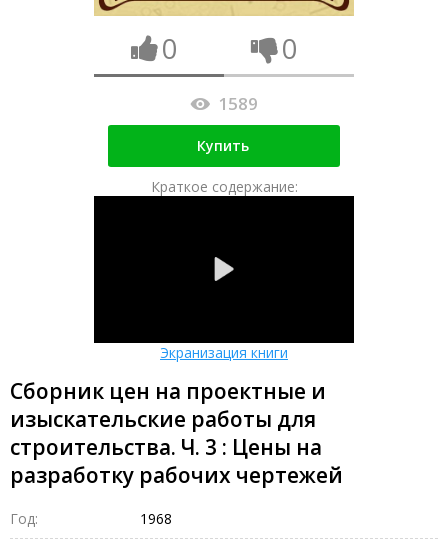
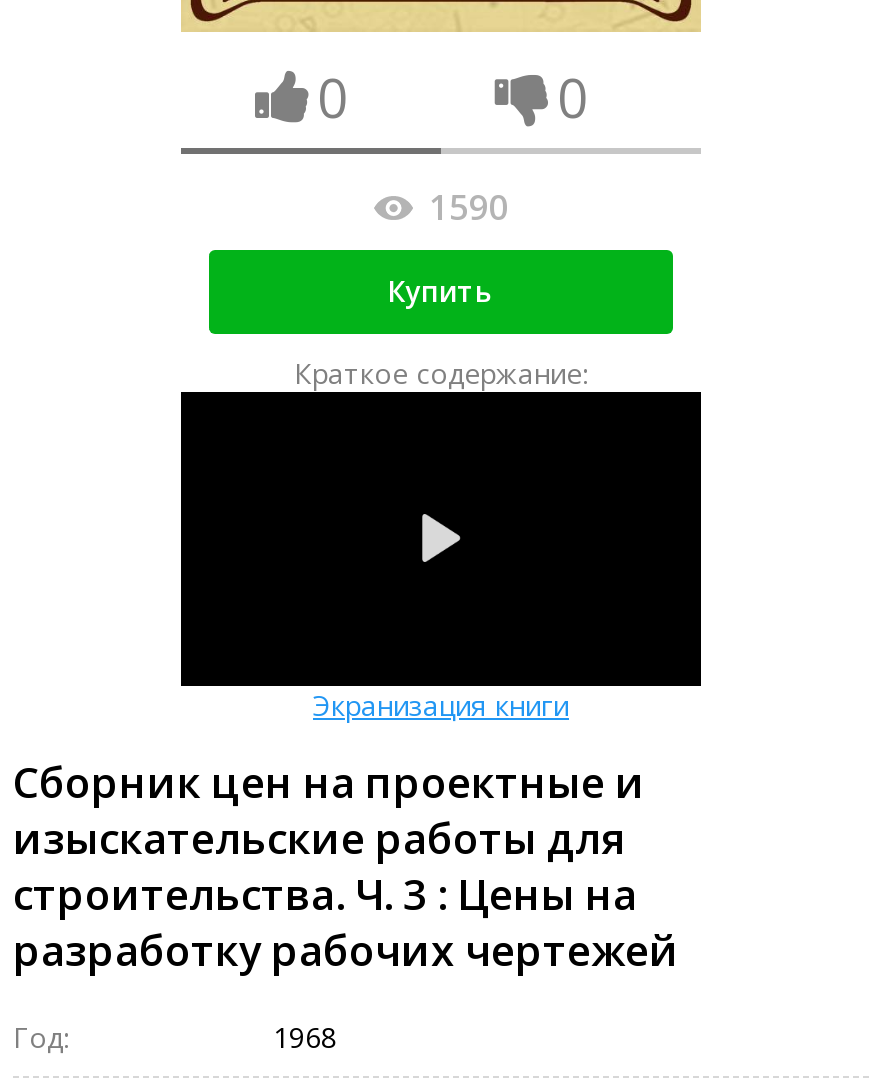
[214,92,258,115] 1589 -> [421,185,509,231] 1590

